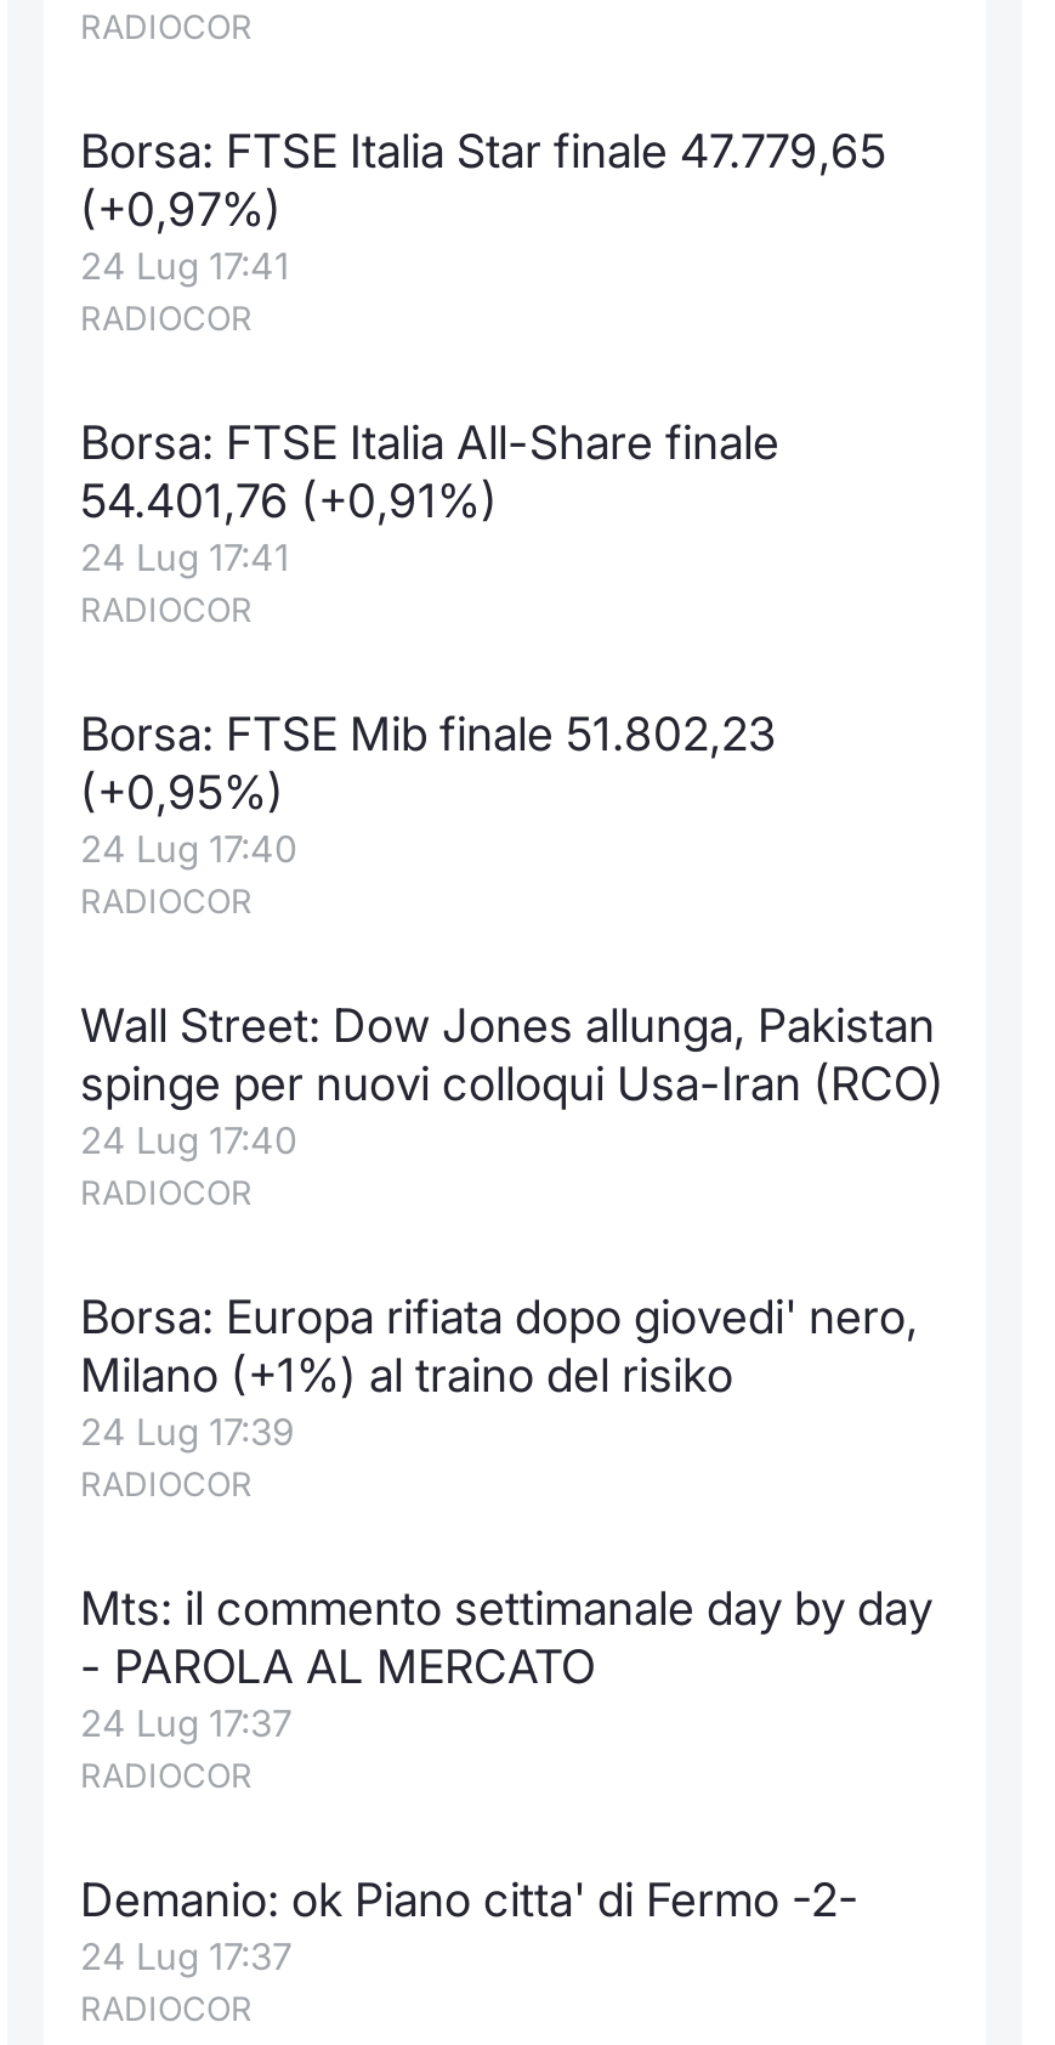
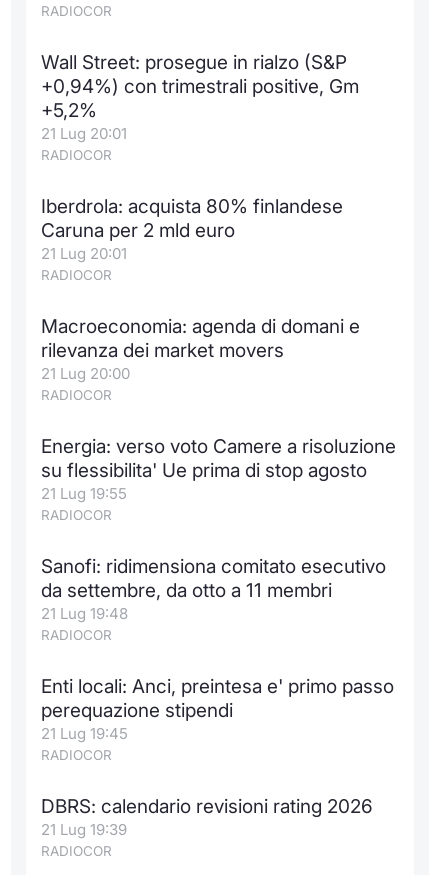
[80,124,886,289] Borsa: FTSE Italia Star finale 47.779,65 | (+0,97%) | 24 Lug 17:41 -> [41,51,359,143] Wall Street: prosegue in rialzo (S&P | +0,94%) con trimestrali positive, Gm | +5,2% | 21 Lug 20:01
[80,415,779,580] Borsa: FTSE Italia All-Share finale | 54.401,76 (+0,91%) | 24 Lug 17:41 -> [41,195,343,263] Iberdrola: acquista 80% finlandese | Caruna per 2 mld euro | 21 Lug 20:01
[80,707,777,872] Borsa: FTSE Mib finale 51.802,23 | (+0,95%) | 24 Lug 17:40 -> [41,315,360,383] Macroeconomia: agenda di domani e | rilevanza dei market movers | 21 Lug 20:00
[80,998,945,1163] Wall Street: Dow Jones allunga, Pakistan | spinge per nuovi colloqui Usa-Iran (RCO) | 24 Lug 17:40 -> [41,435,396,503] Energia: verso voto Camere a risoluzione | su flessibilita' Ue prima di stop agosto | 21 Lug 19:55
[80,1290,918,1455] Borsa: Europa rifiata dopo giovedi' nero, | Milano (+1%) al traino del risiko | 24 Lug 17:39 -> [41,555,386,623] Sanofi: ridimensiona comitato esecutivo | da settembre, da otto a 11 membri | 21 Lug 19:48
[80,1581,932,1746] Mts: il commento settimanale day by day | - PAROLA AL MERCATO | 24 Lug 17:37 -> [41,675,394,743] Enti locali: Anci, preintesa e' primo passo | perequazione stipendi | 21 Lug 19:45
[80,1873,860,1979] Demanio: ok Piano citta' di Fermo -2- | 24 Lug 17:37 -> [41,795,373,839] DBRS: calendario revisioni rating 2026 | 21 Lug 19:39

